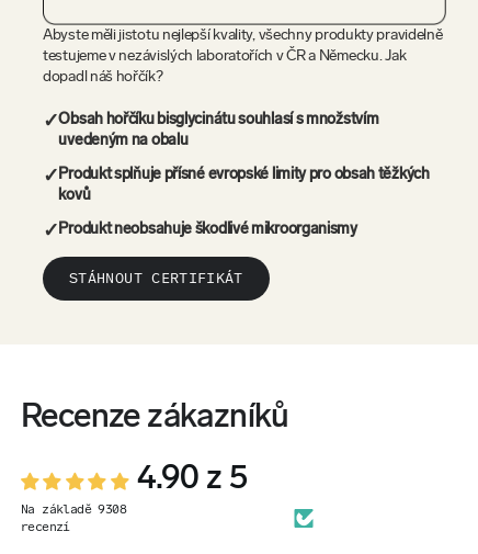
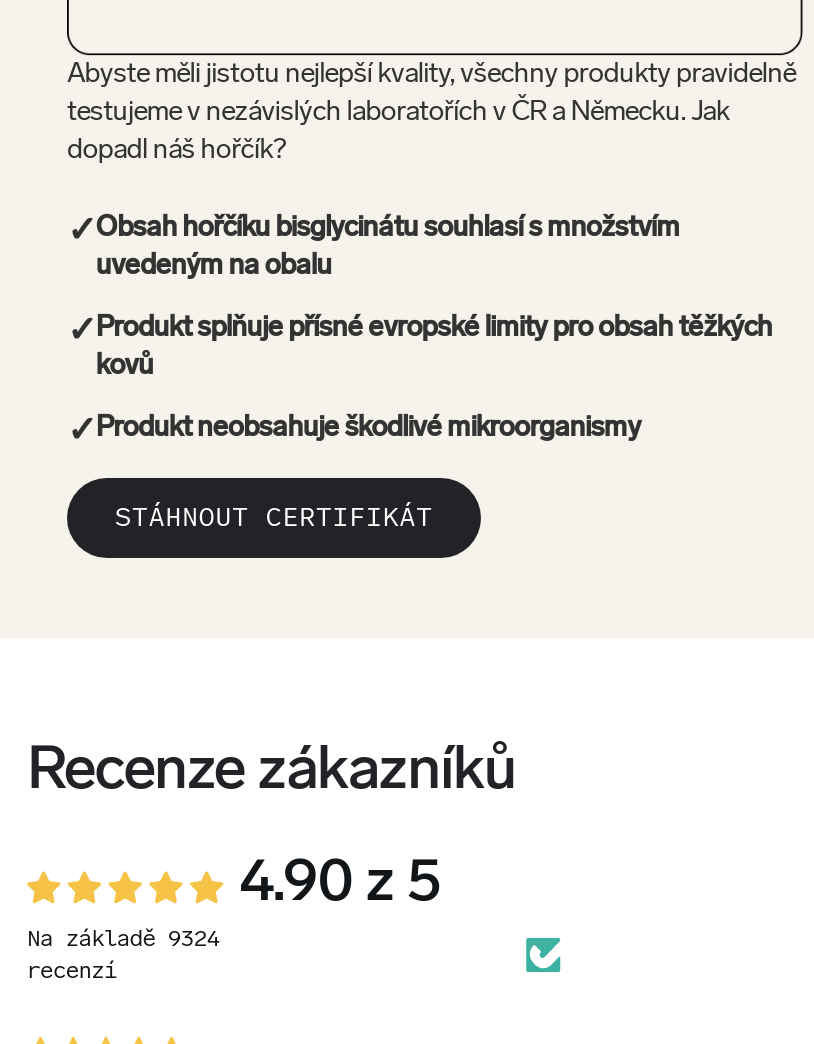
[21,502,126,517] Na základě 9308 -> [27,924,219,952] Na základě 9324

